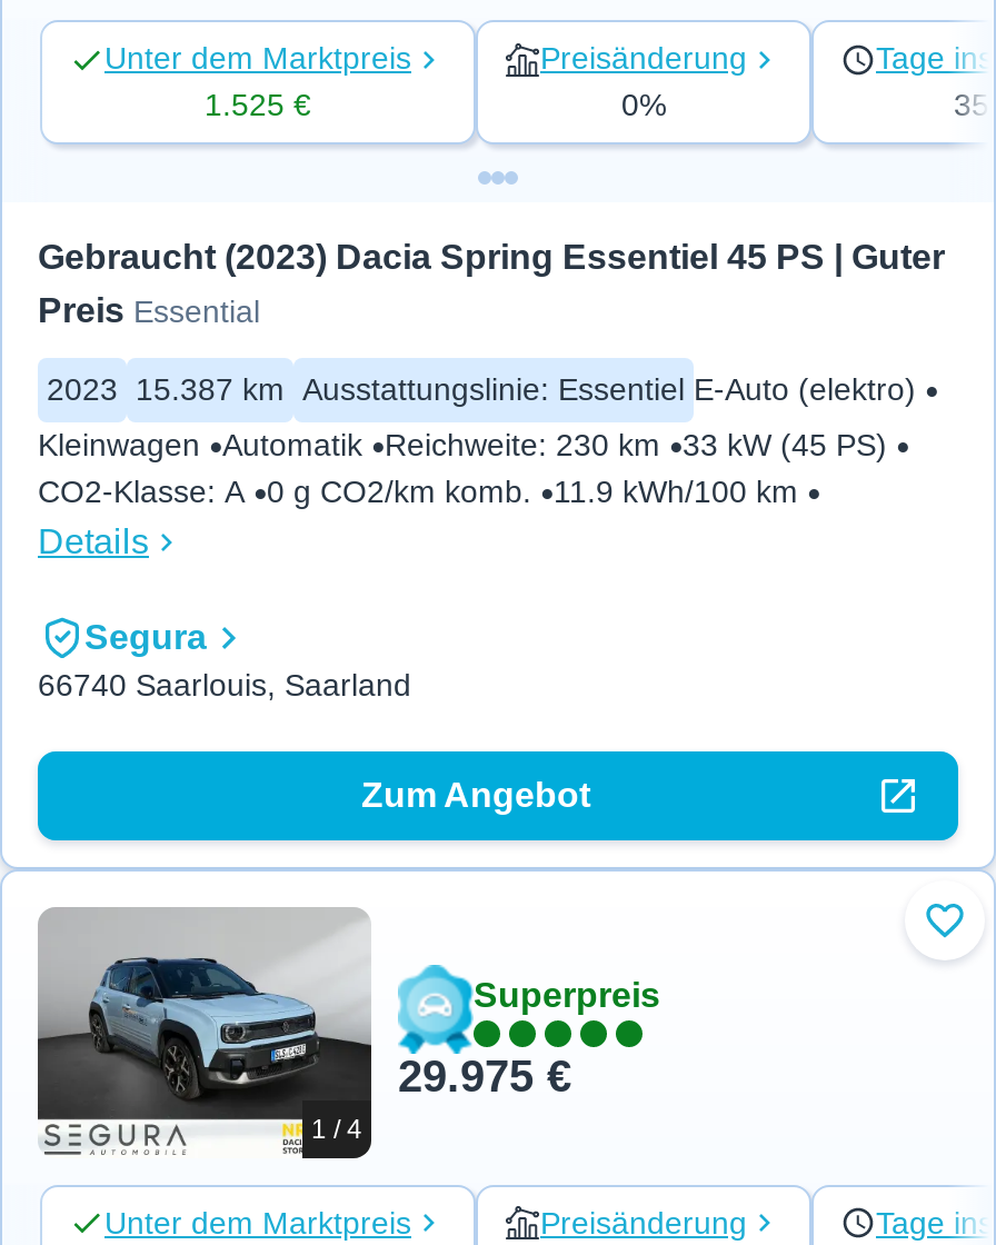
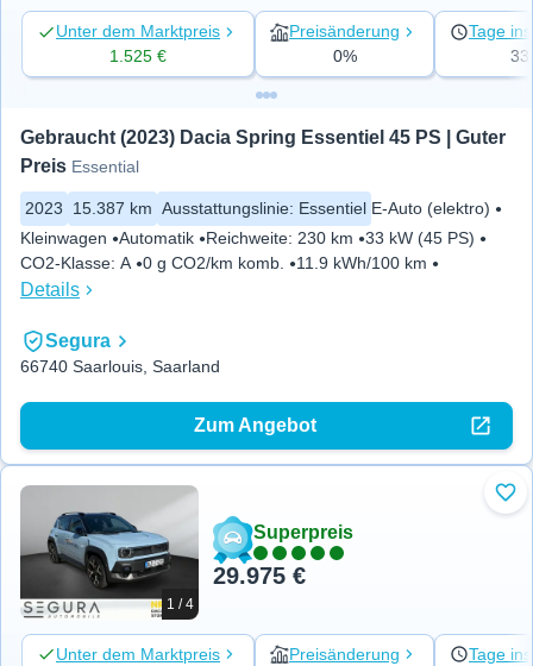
[954,87,989,122] 35 -> [510,46,529,65] 33

